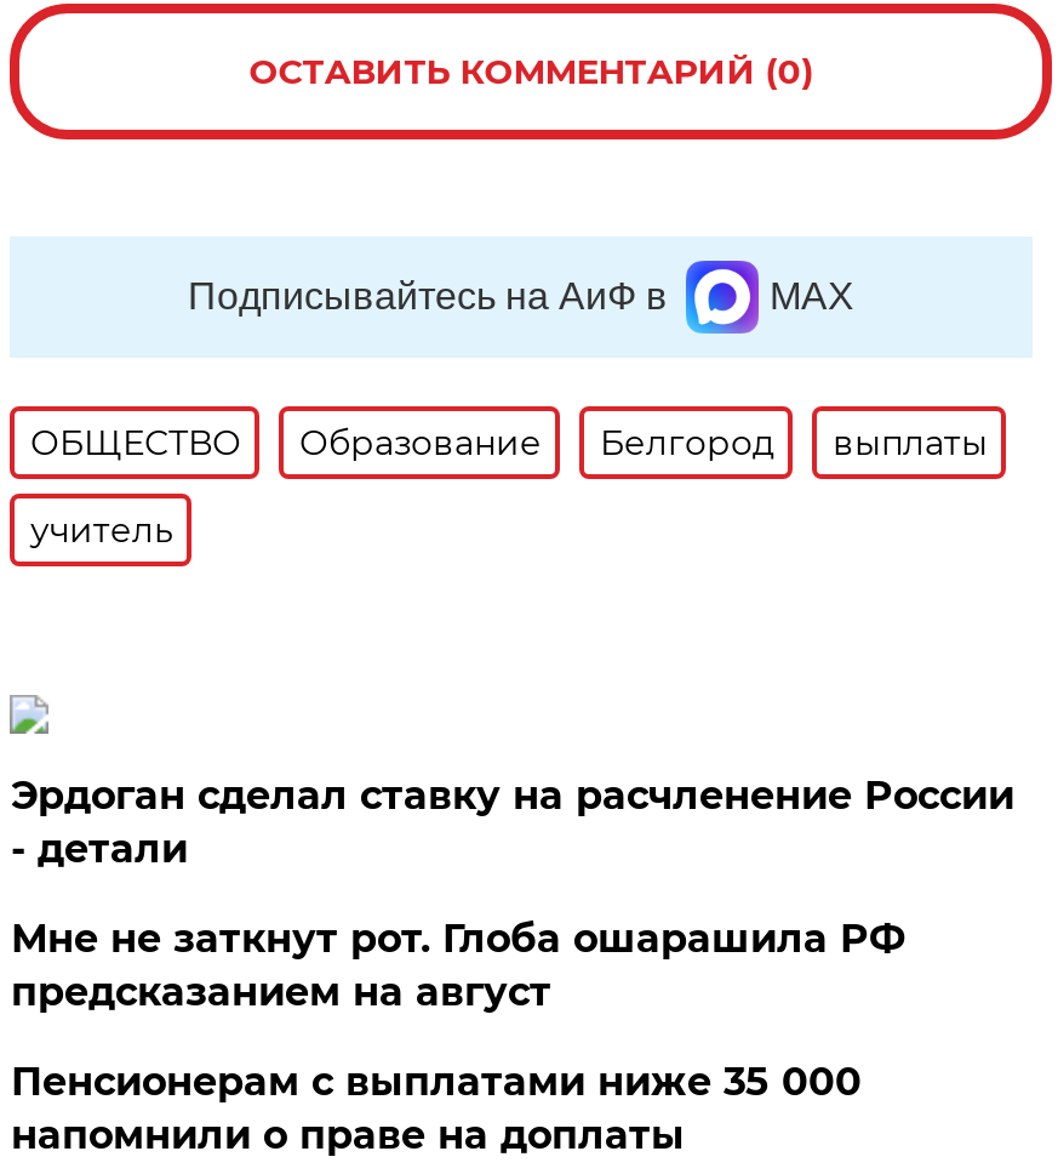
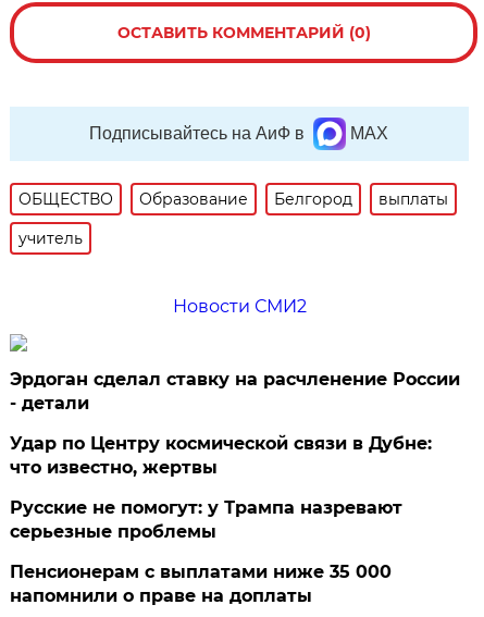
none -> [173,296,306,317] Новости СМИ2
[11,916,905,1015] Мне не заткнут рот. Глоба ошарашила РФ | предсказанием на август -> [10,433,432,542] Удар по Центру космической связи в Дубне: | что известно, жертвы | Русские не помогут: у Трампа назревают | серьезные проблемы

